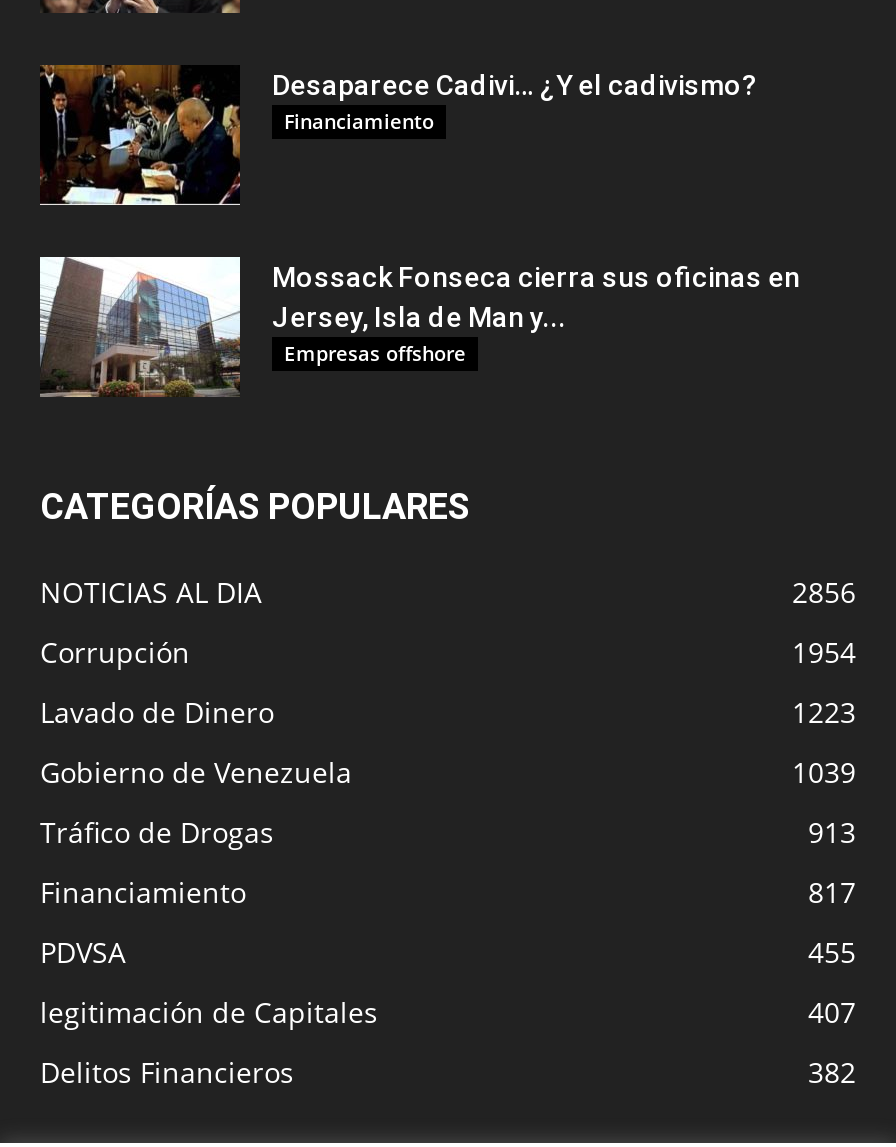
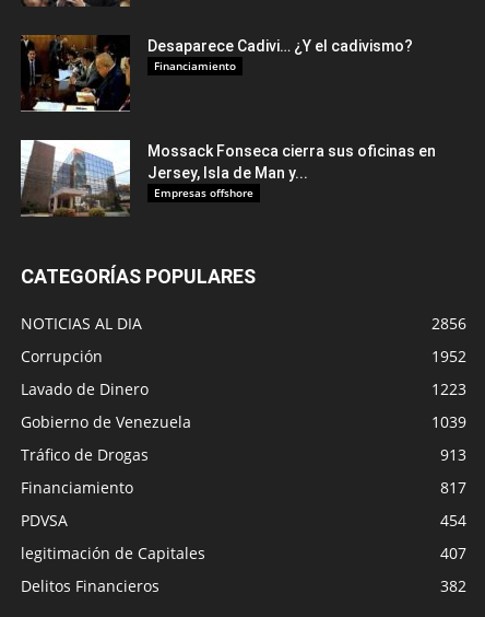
[792,633,856,671] 1954 -> [431,346,466,367] 1952
[808,933,856,971] 455 -> [440,510,466,531] 454

